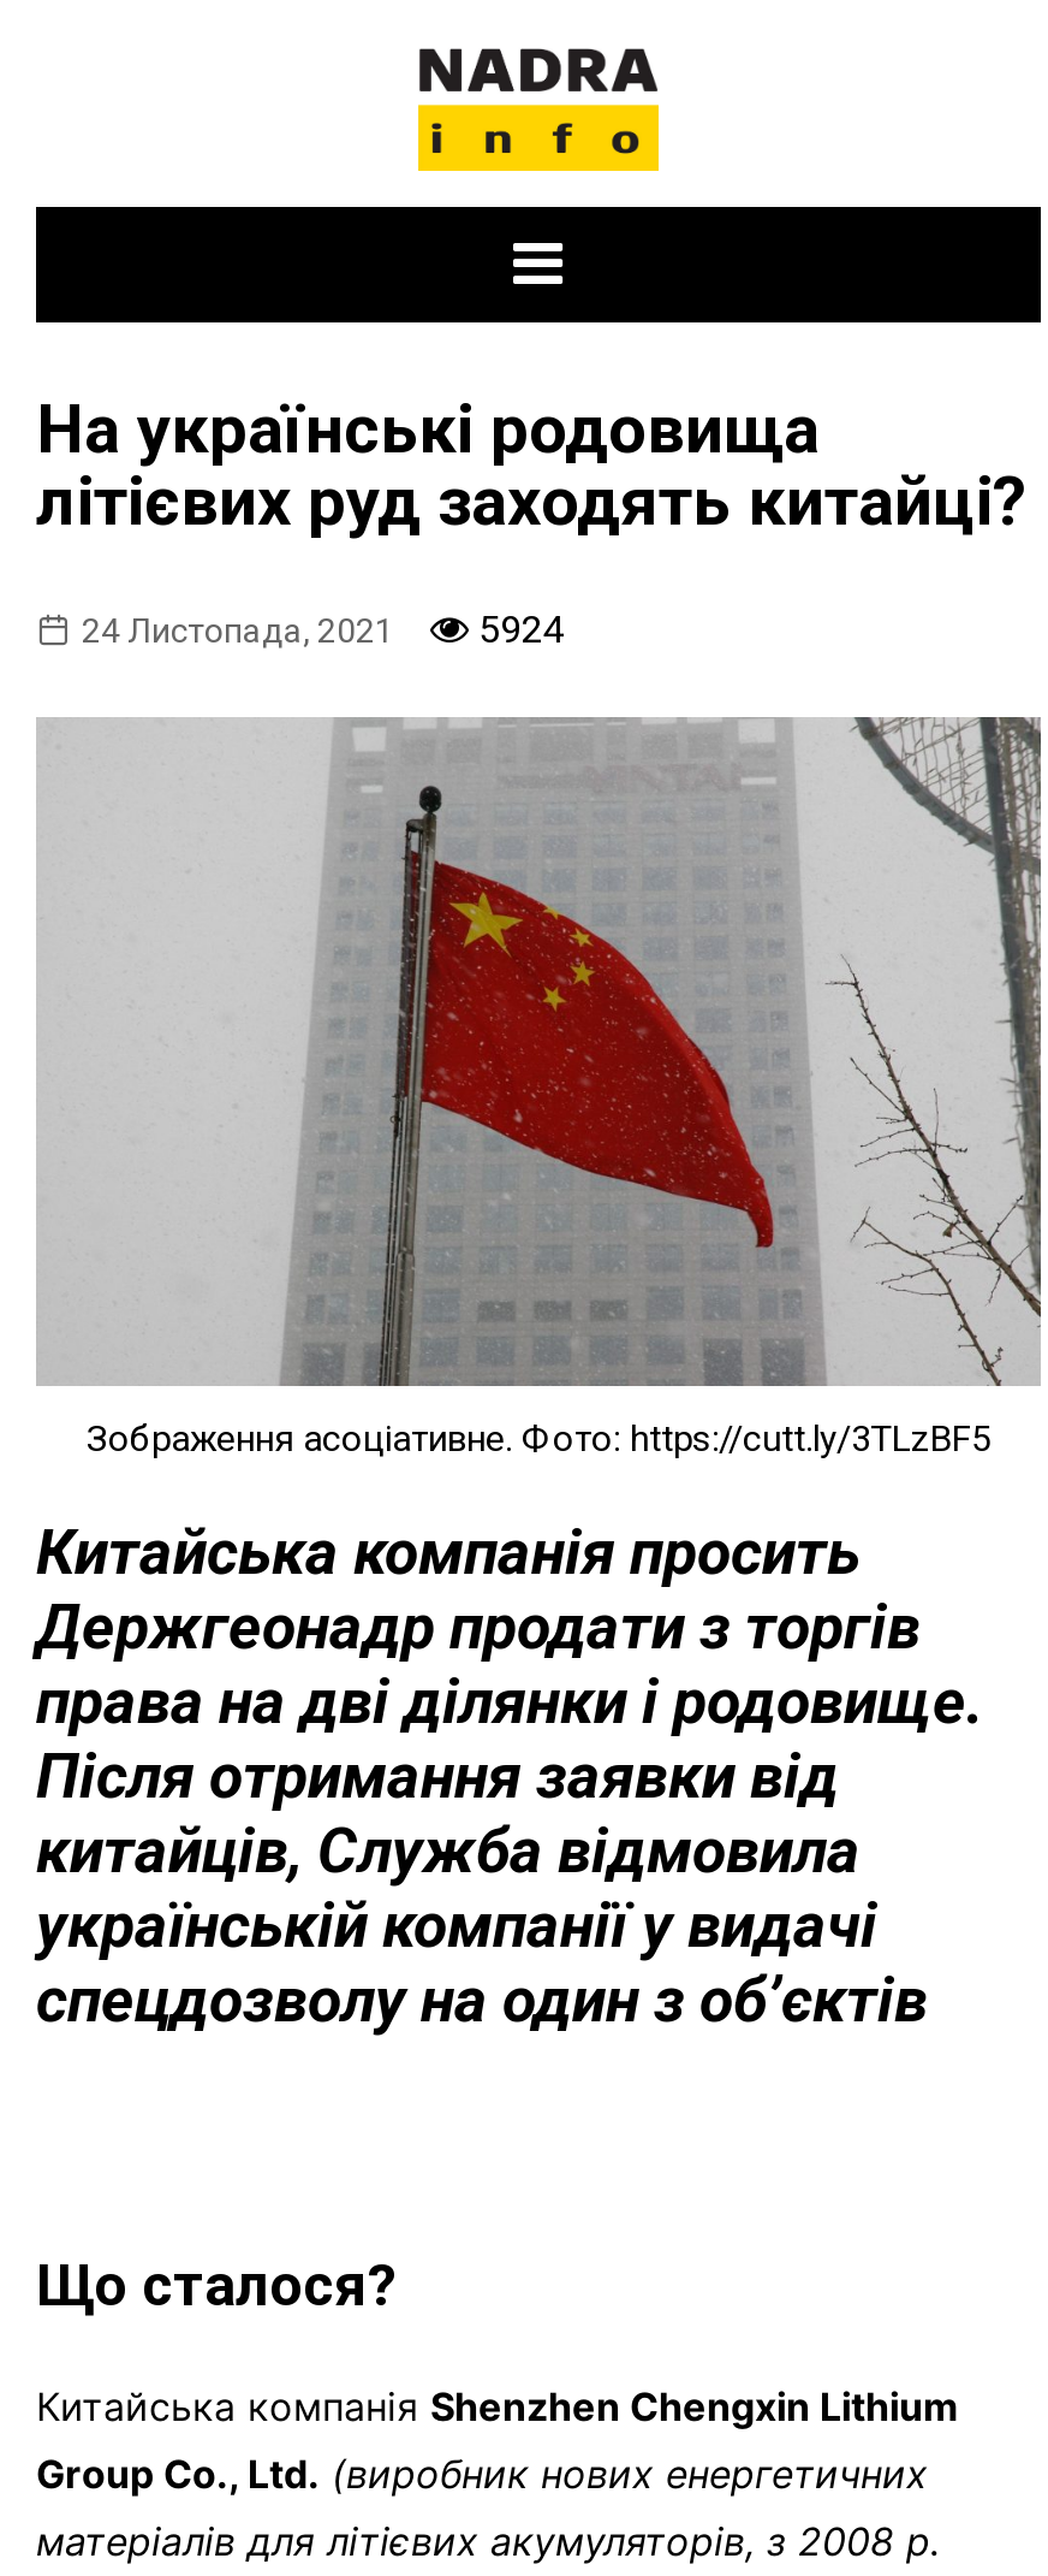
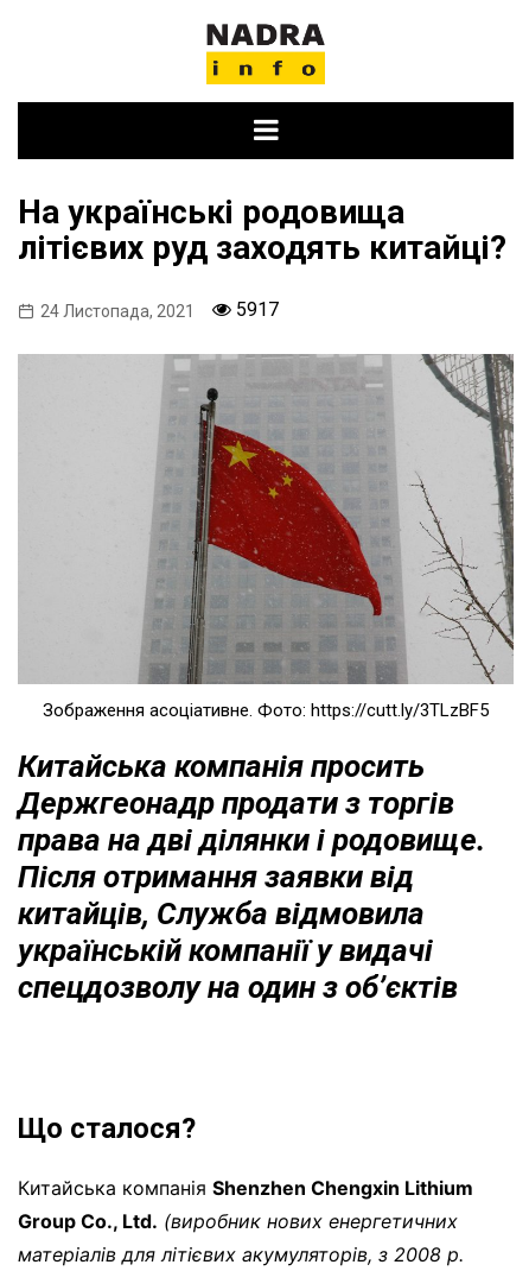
[478,605,565,651] 5924 -> [236,299,279,321] 5917

